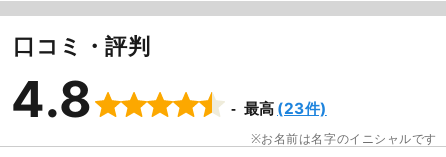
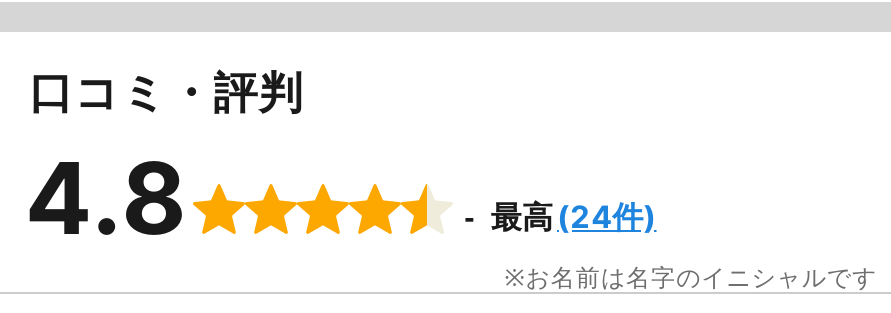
[244,99,327,118] 最高 (23件) -> [491,198,657,236] 最高 (24件)

